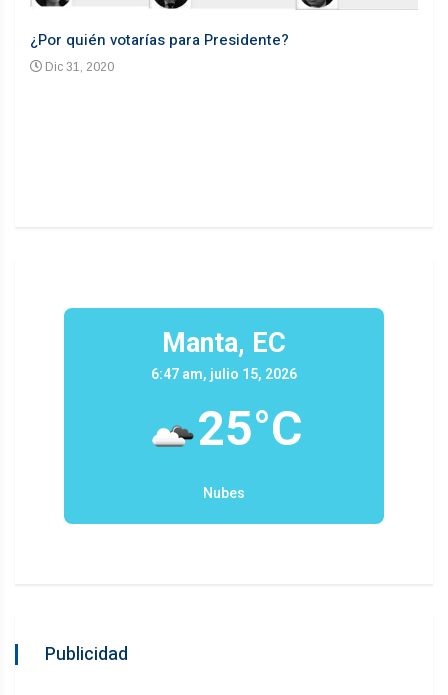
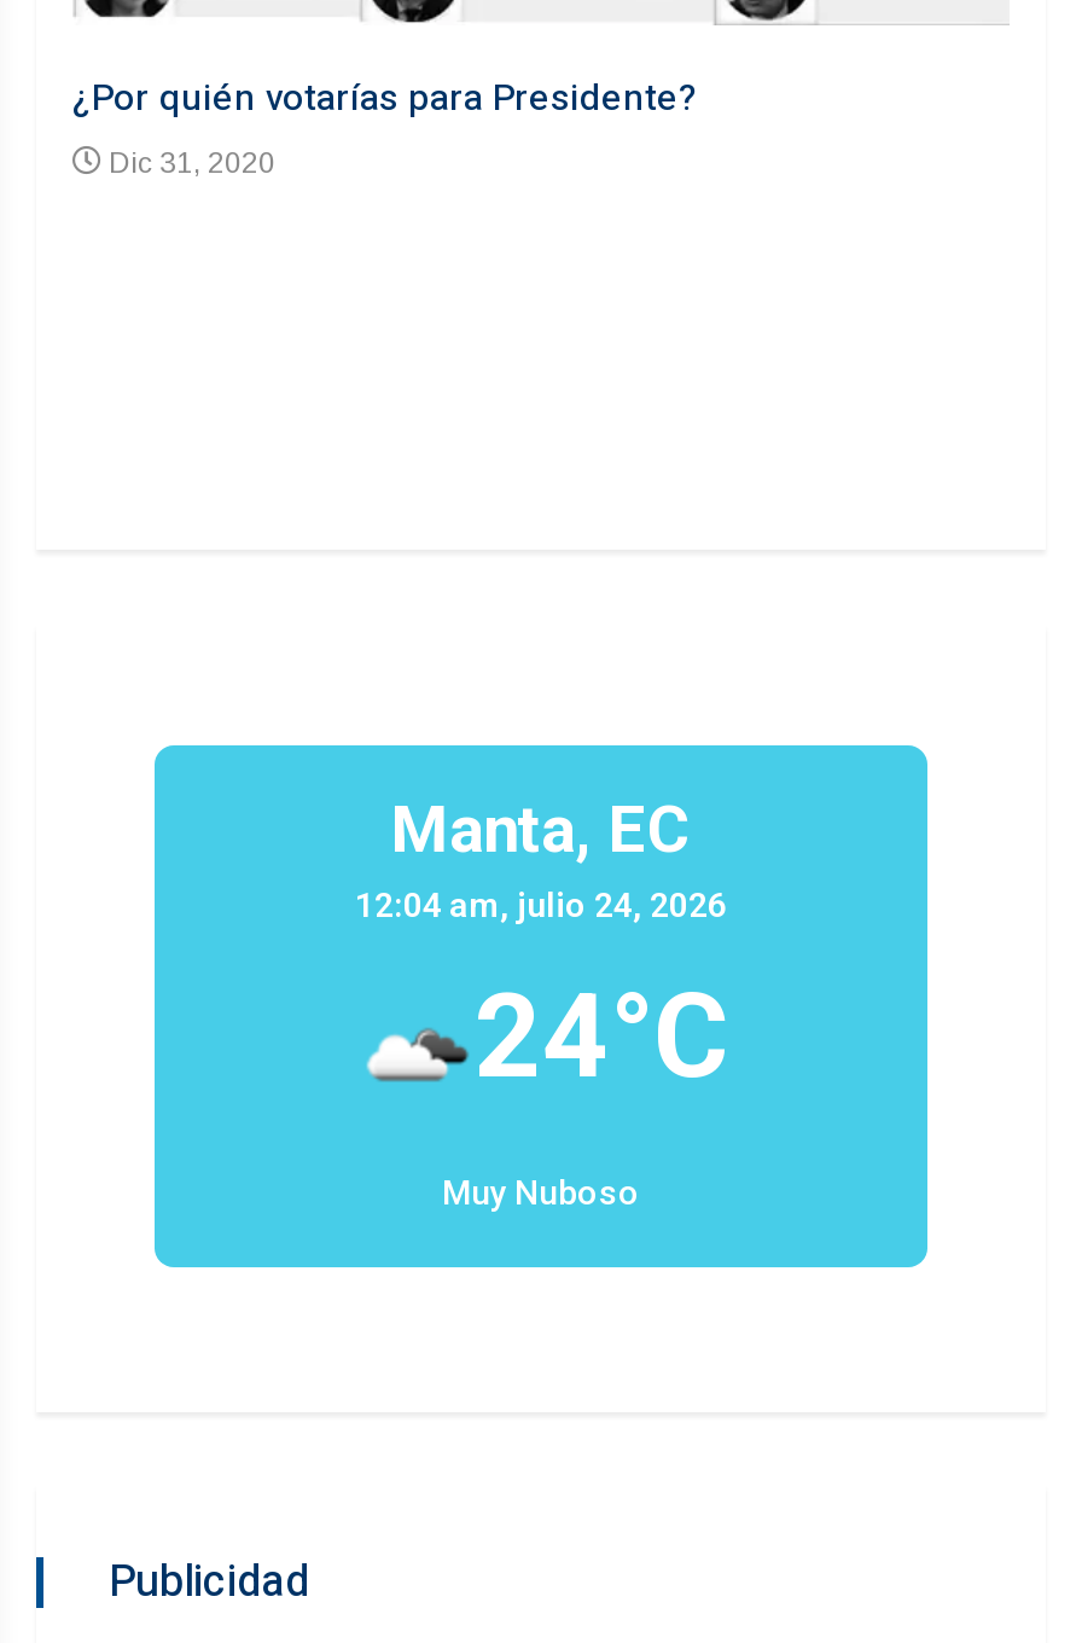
[151,366,301,457] 6:47 am, julio 15, 2026 | 25°C -> [355,884,728,1104] 12:04 am, julio 24, 2026 | 24°C
[203,485,245,501] Nubes -> [442,1172,640,1210] Muy Nuboso

